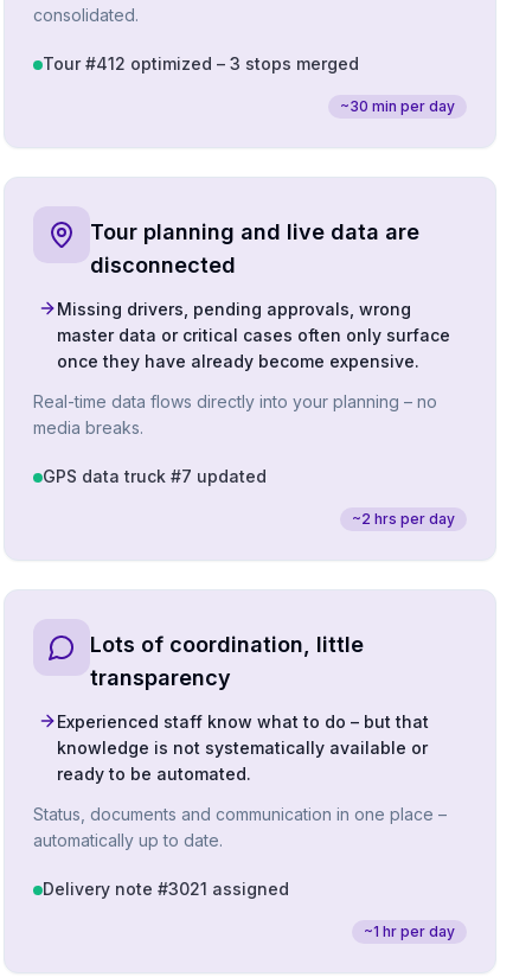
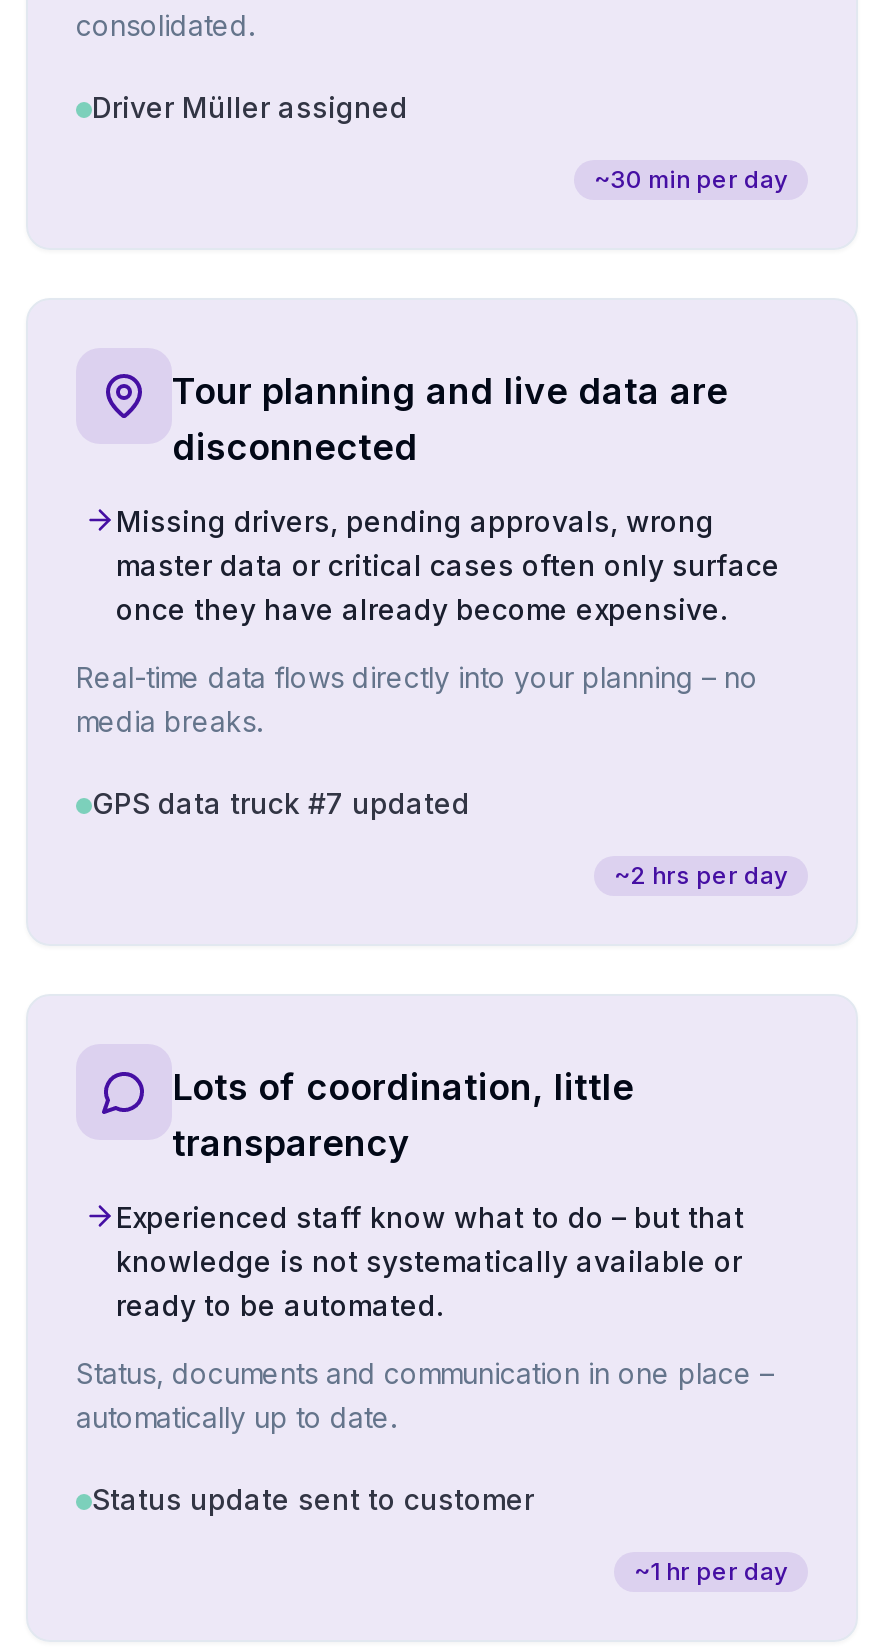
[43,53,359,74] Tour #412 optimized – 3 stops merged -> [92,90,408,124] Driver Müller assigned
[43,879,289,899] Delivery note #3021 assigned -> [92,1482,534,1516] Status update sent to customer

